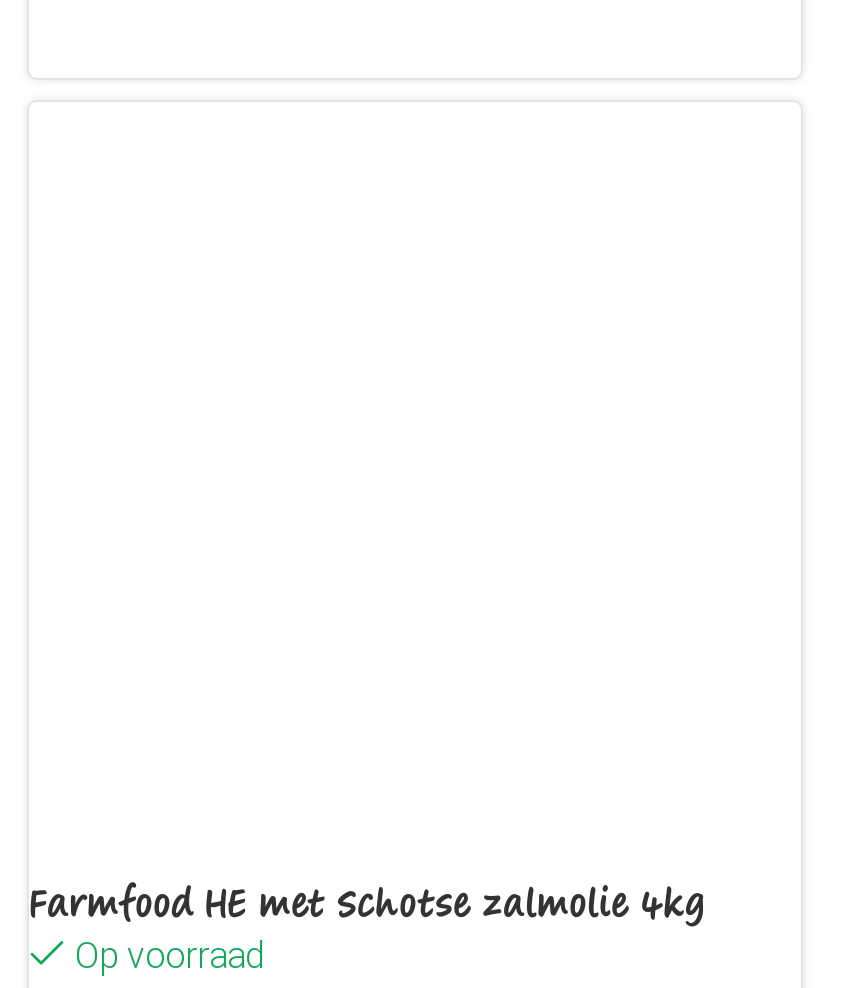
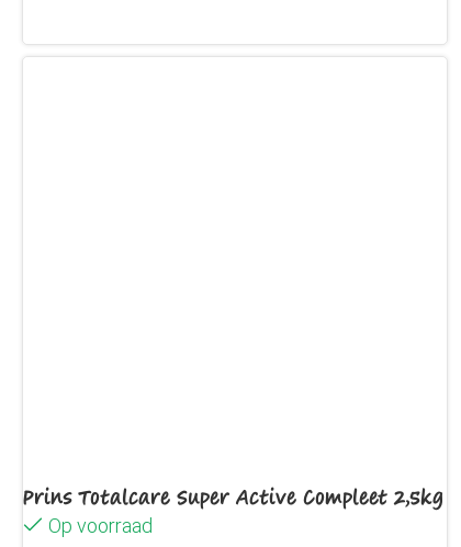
[29,876,705,928] Farmfood HE met Schotse zalmolie 4kg -> [23,482,443,511] Prins Totalcare Super Active Compleet 2,5kg

